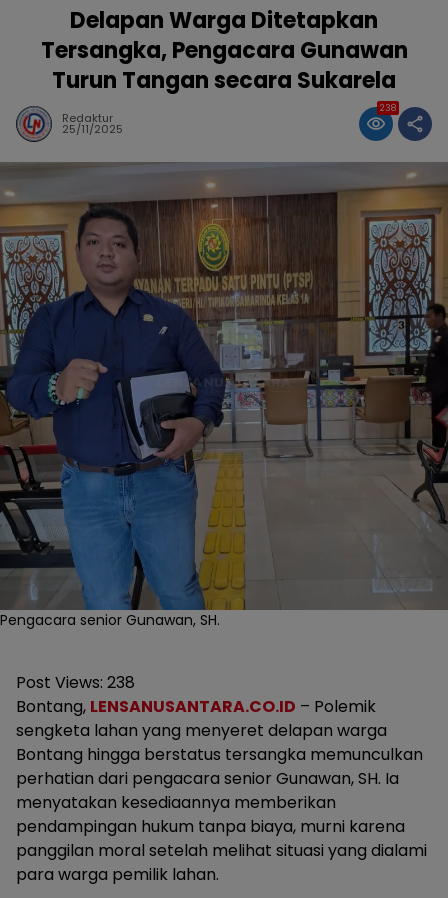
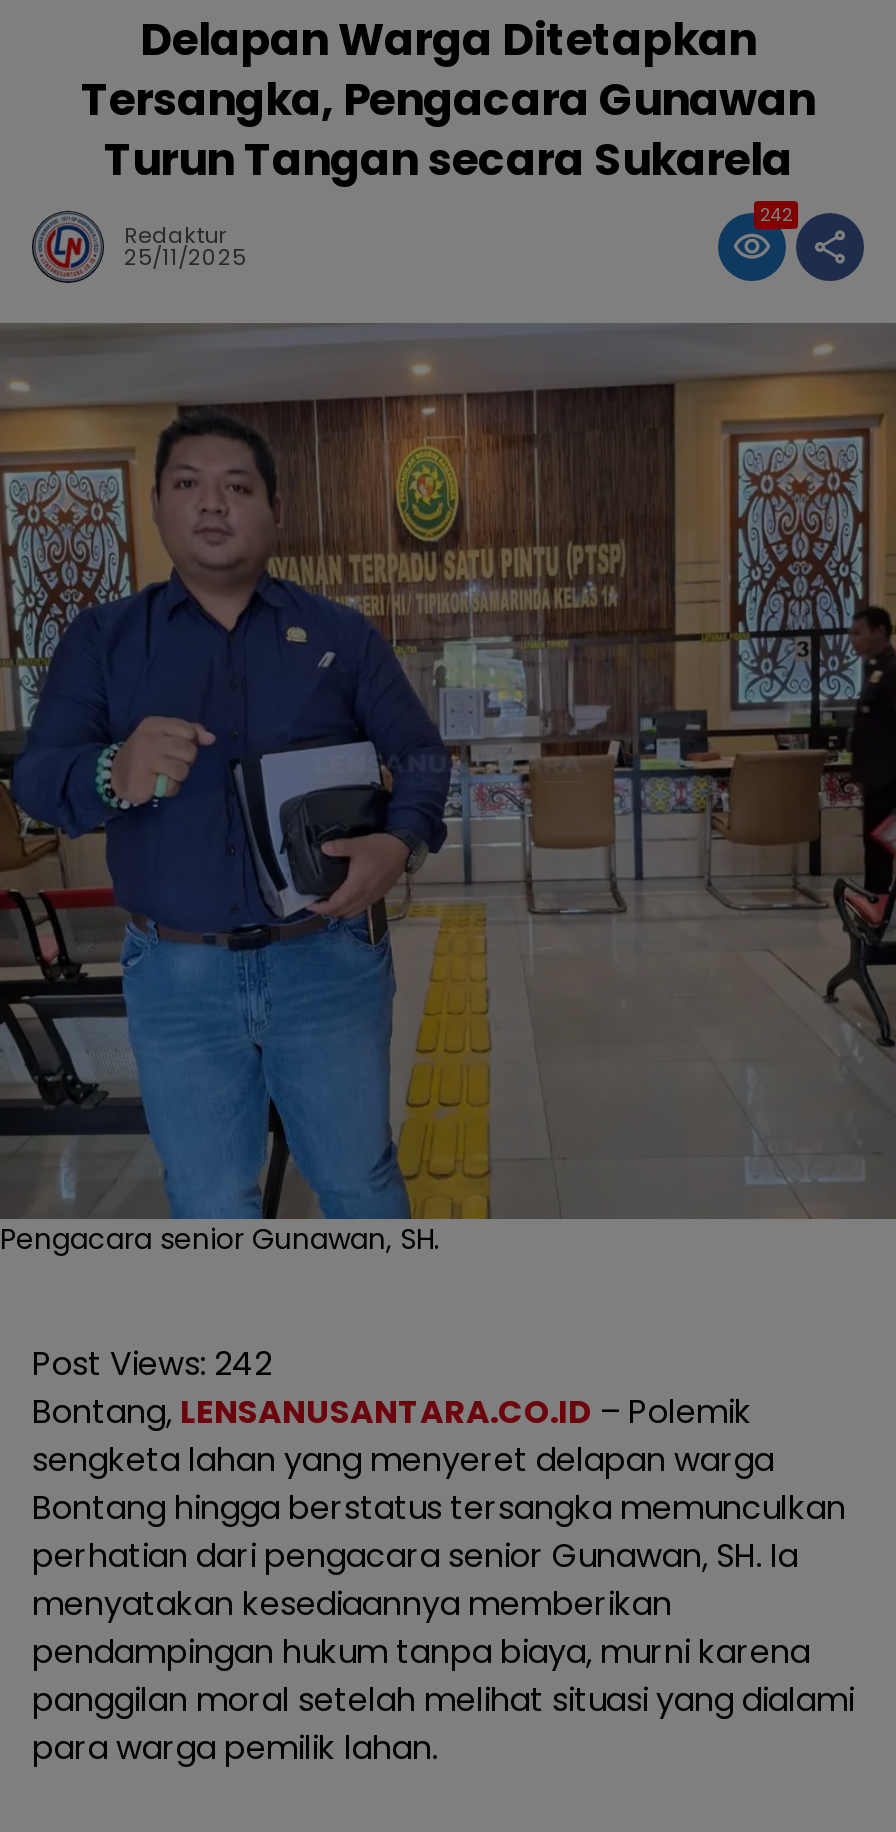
[380,102,396,114] 238 -> [760,203,792,227] 242
[16,671,135,694] Post Views: 238 -> [32,1341,272,1387] Post Views: 242

